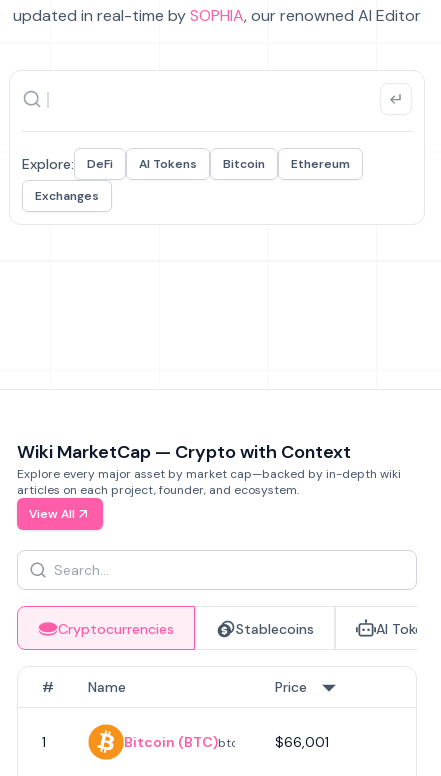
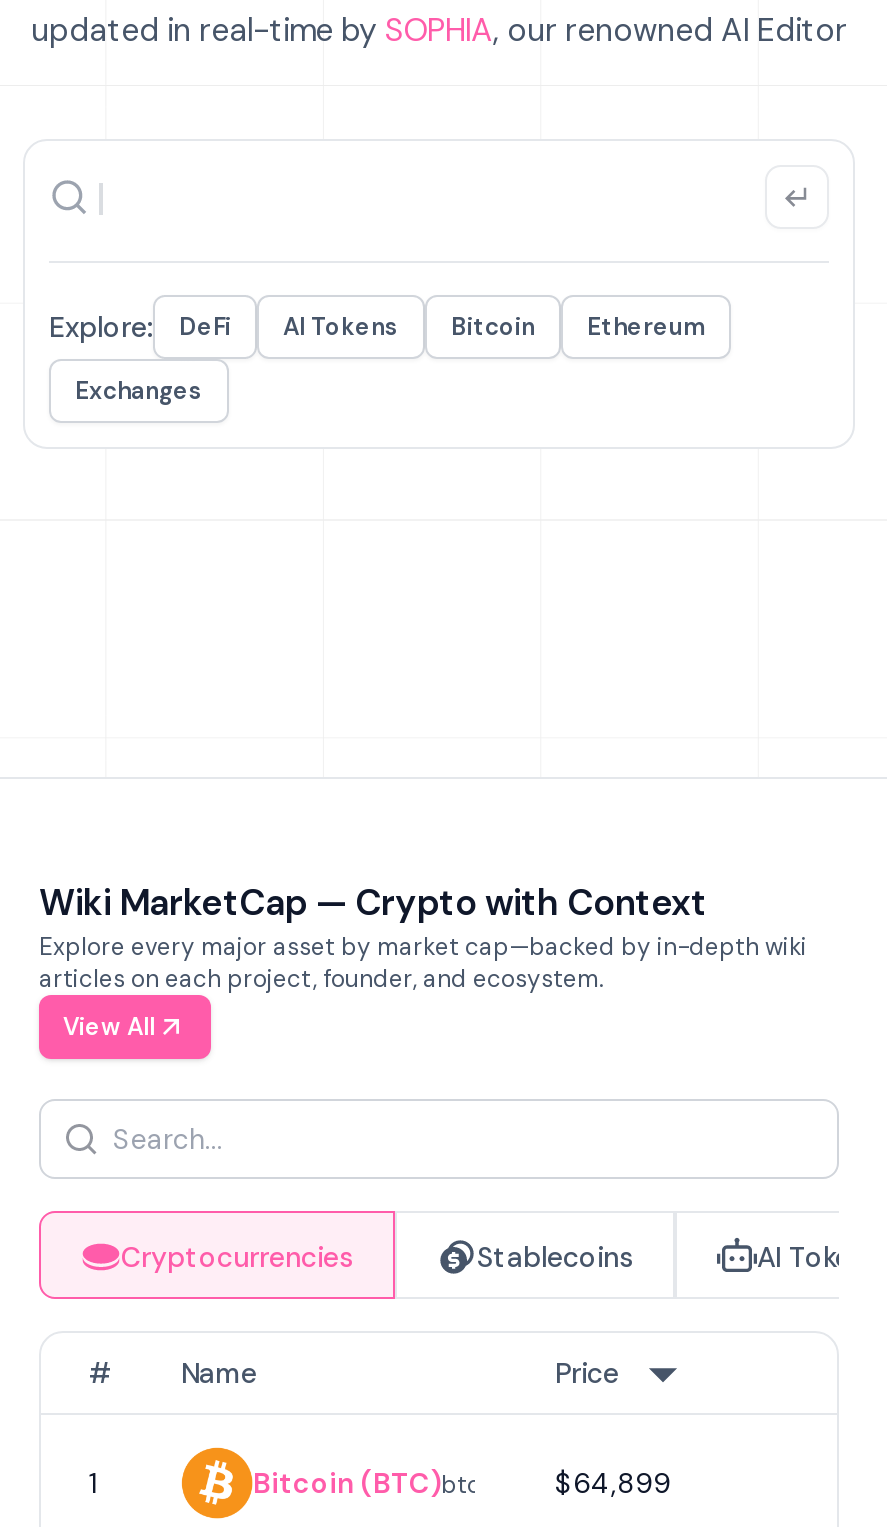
[275,733,329,751] $66,001 -> [555,1465,671,1501] $64,899

